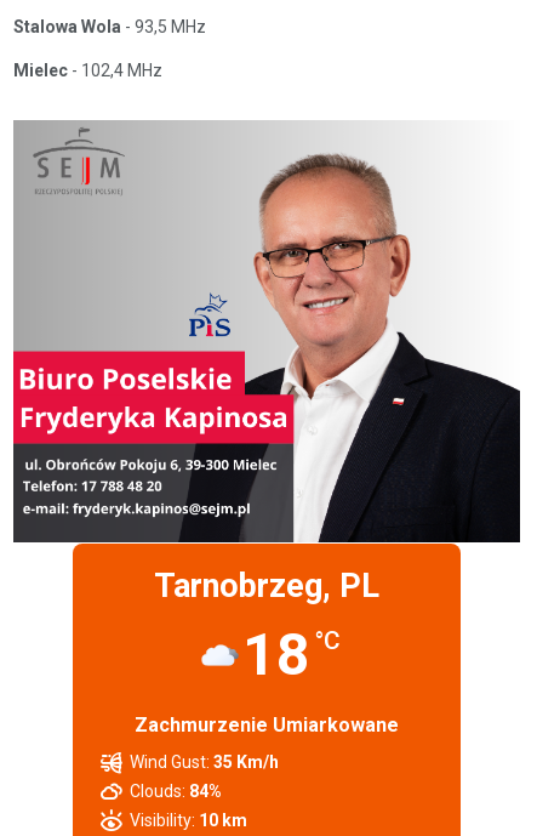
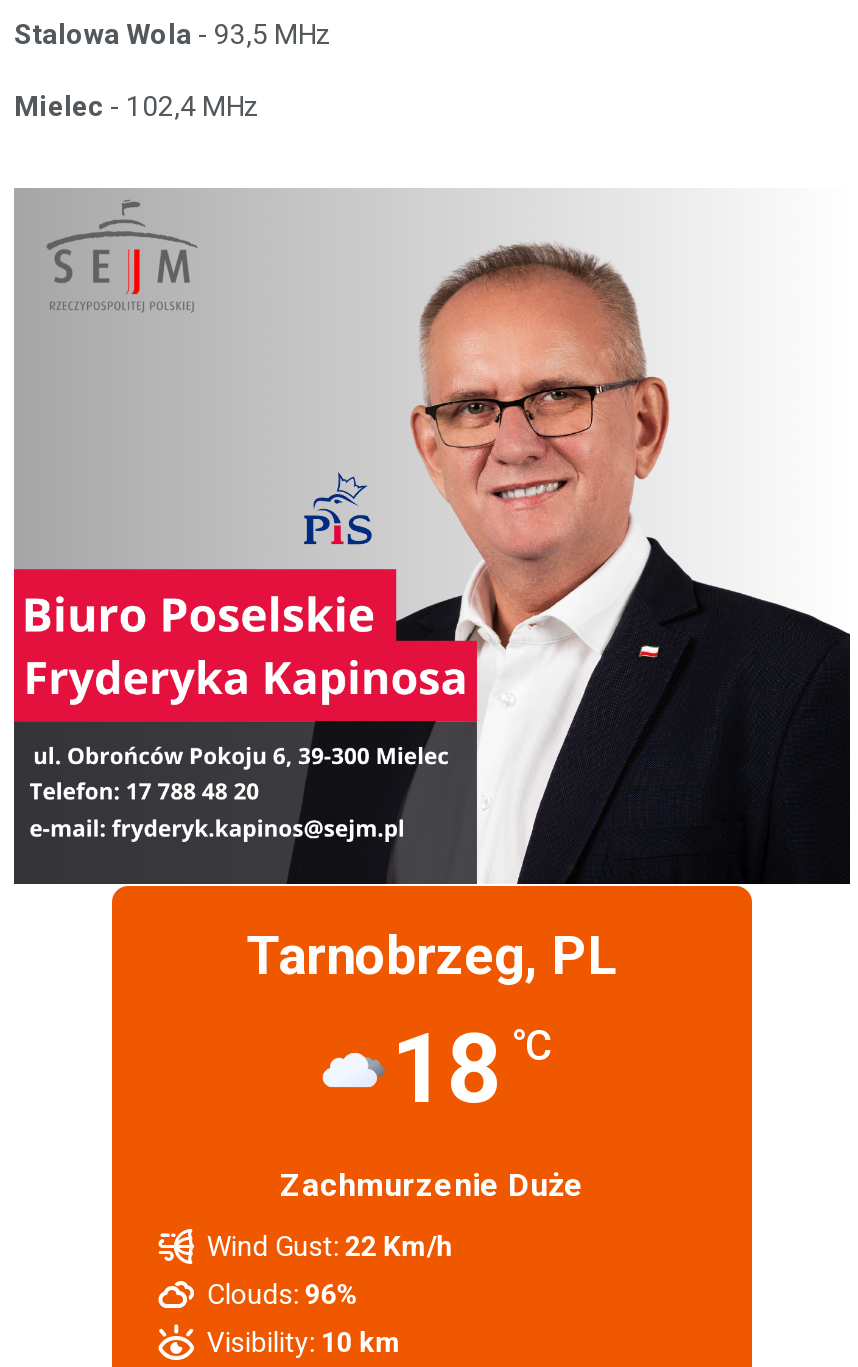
[135,714,399,737] Zachmurzenie Umiarkowane -> [280,1166,584,1204] Zachmurzenie Duże
[130,752,279,772] Wind Gust: 35 Km/h -> [207,1230,453,1262] Wind Gust: 22 Km/h
[130,782,222,801] Clouds: 84% -> [207,1278,359,1310] Clouds: 96%

